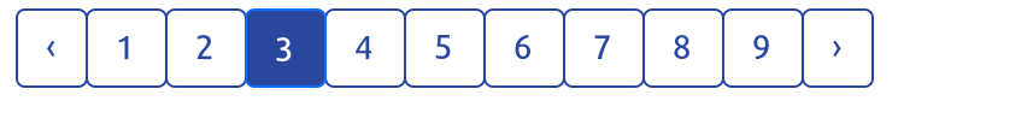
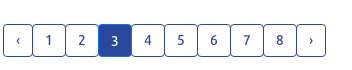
[752,26,771,67] 9 -> none

